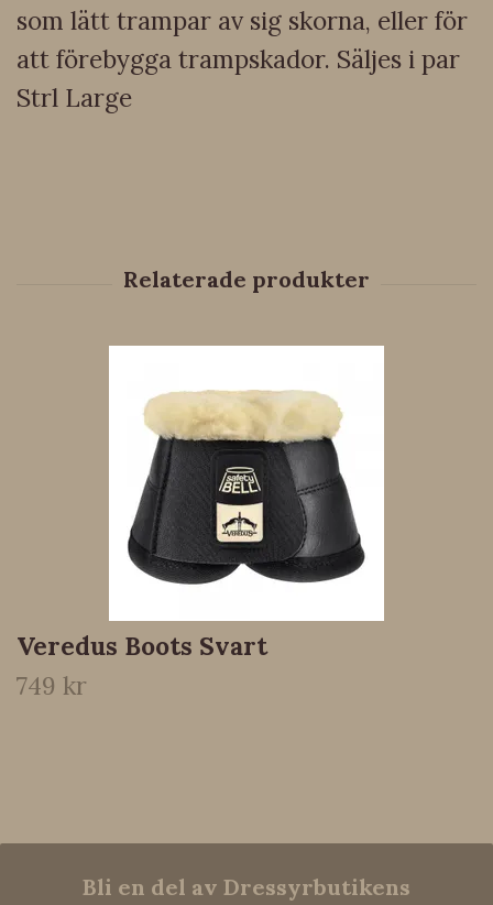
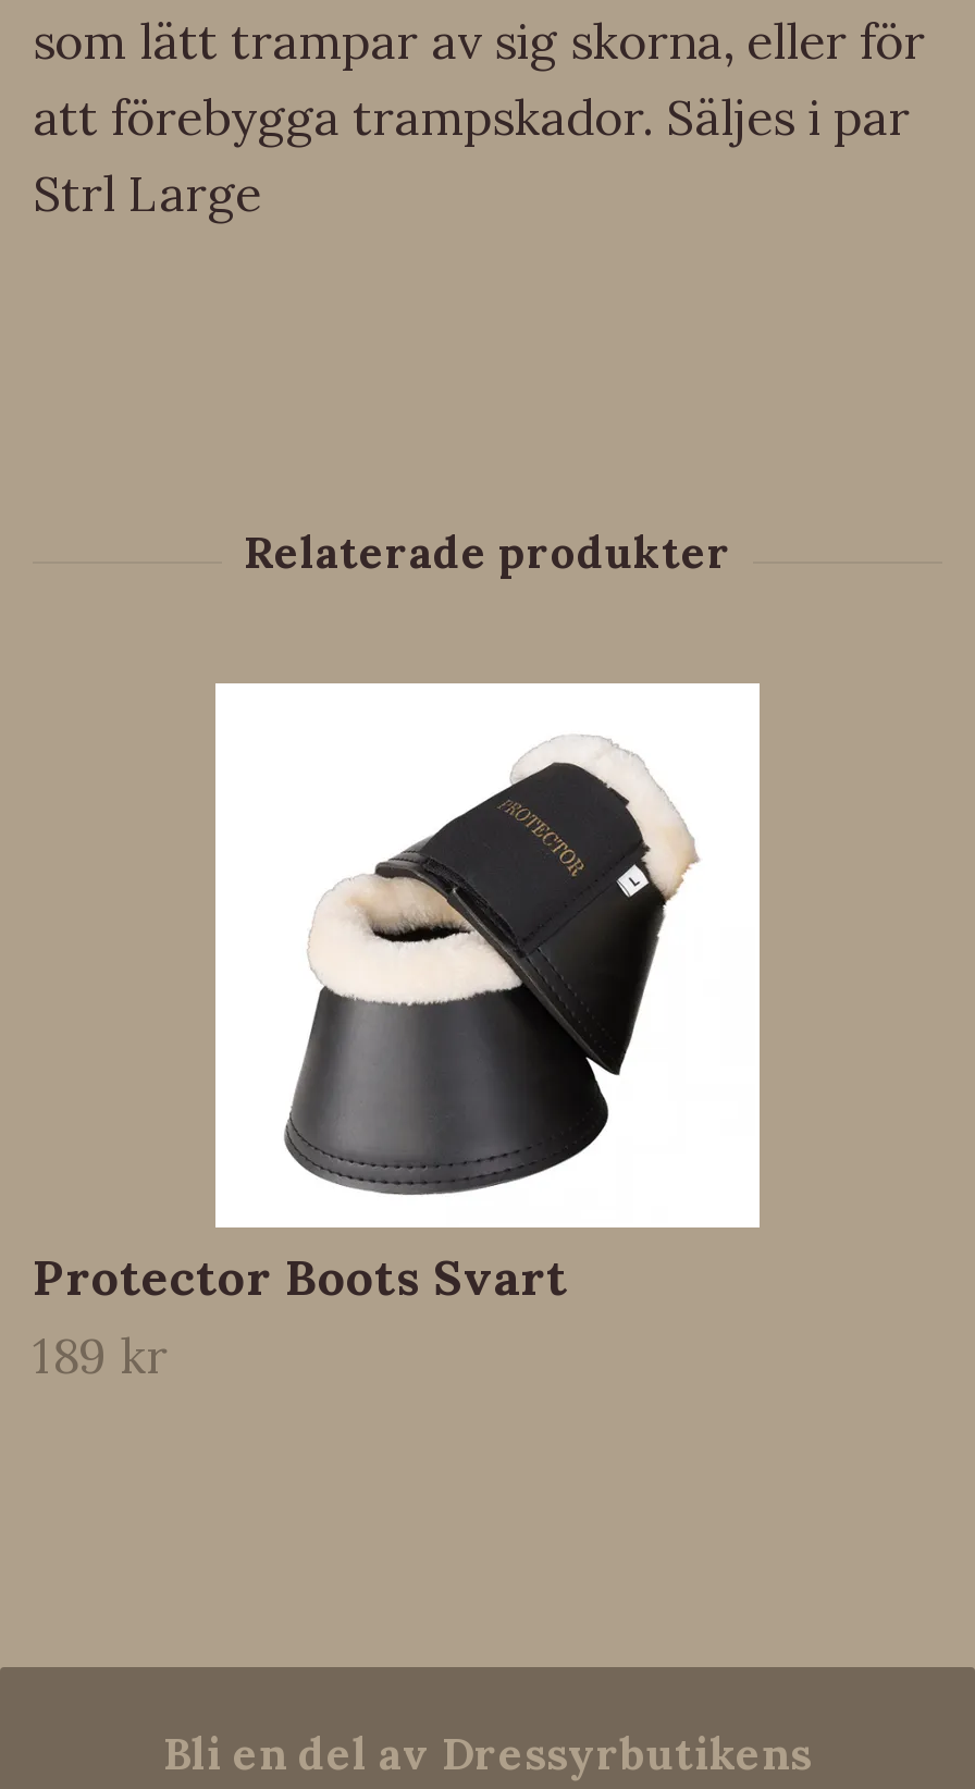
[17,374,366,661] [image] | Veredus Boots Svart -> [33,736,720,1307] [image] | Protector Boots Svart
[17,669,87,701] 749 kr -> [33,1322,168,1385] 189 kr

